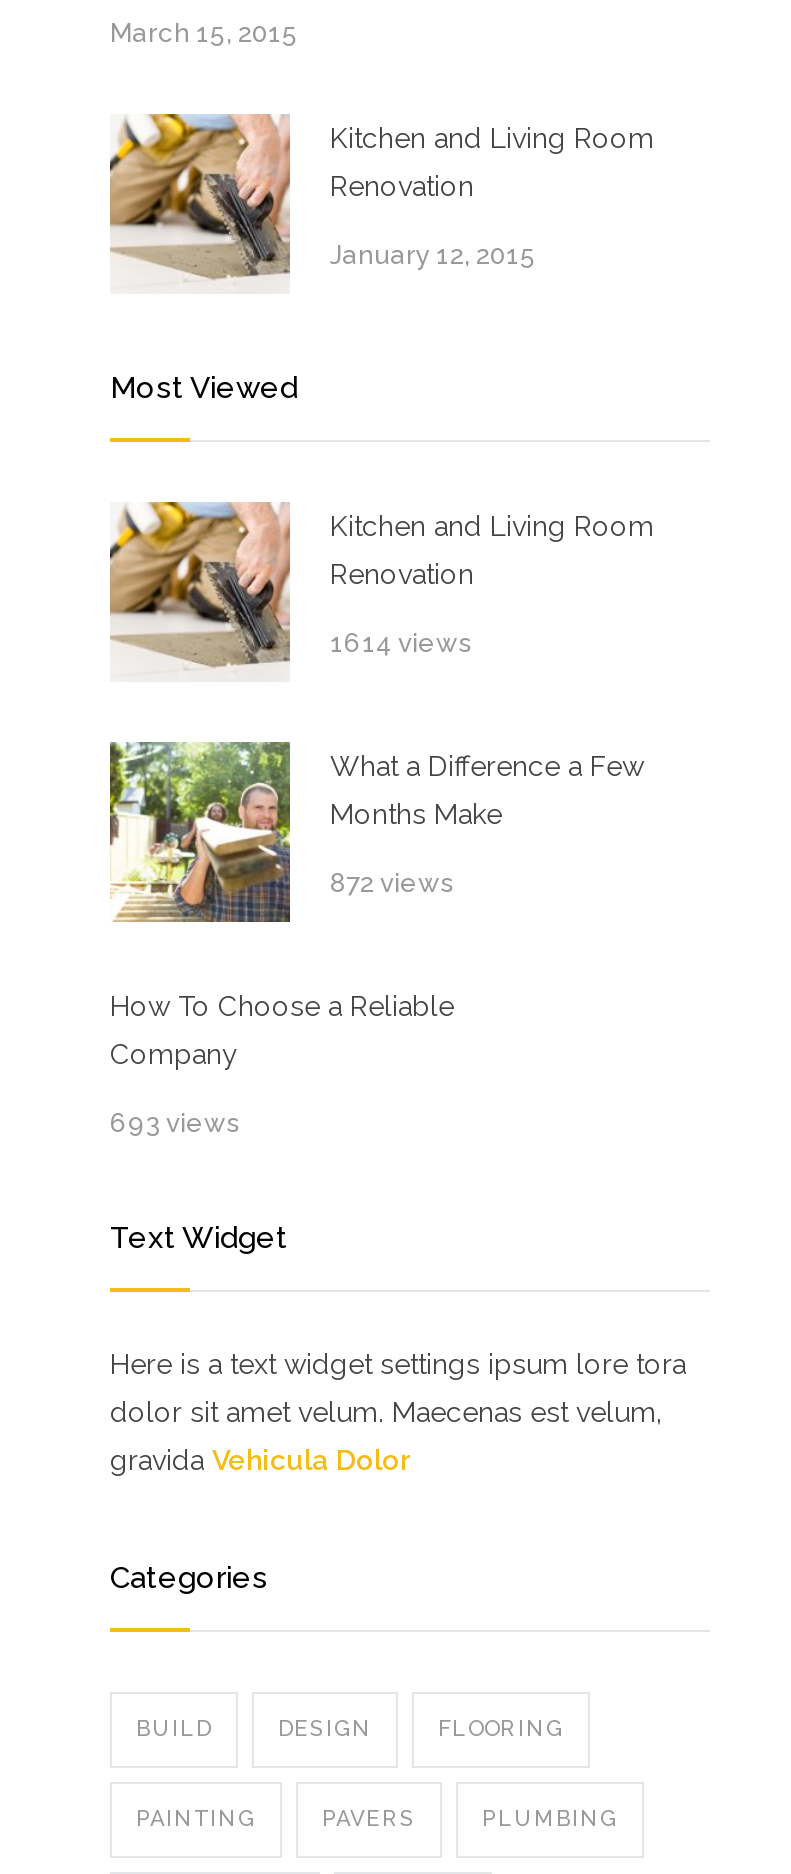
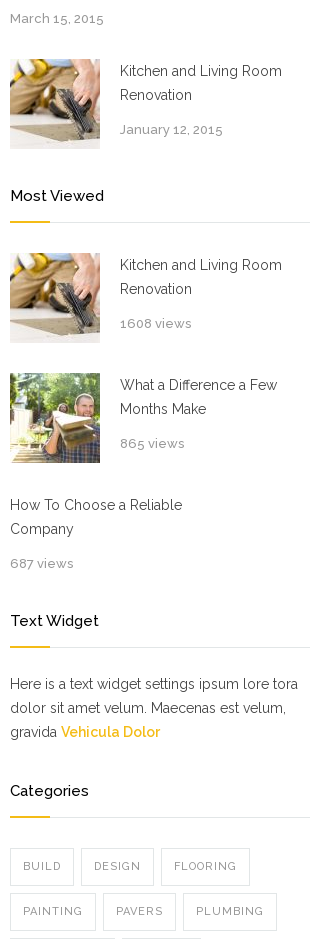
[330,628,470,658] 1614 views -> [120,316,191,331] 1608 views
[330,868,452,898] 872 views -> [120,436,184,451] 865 views
[110,1108,238,1138] 693 views -> [10,556,73,571] 687 views

